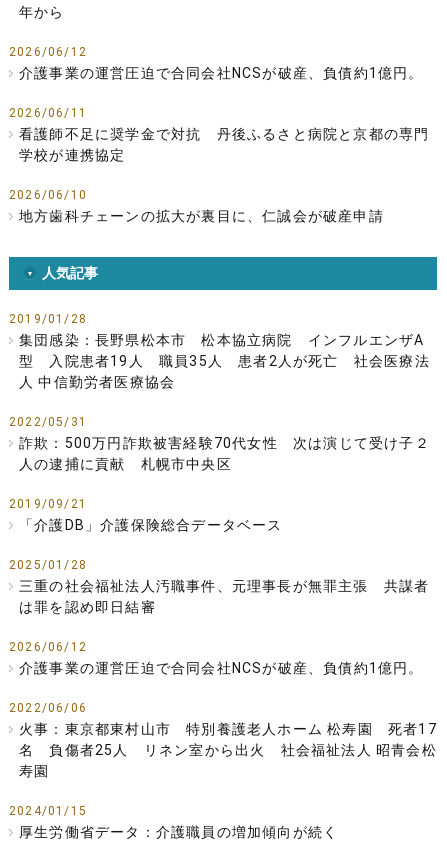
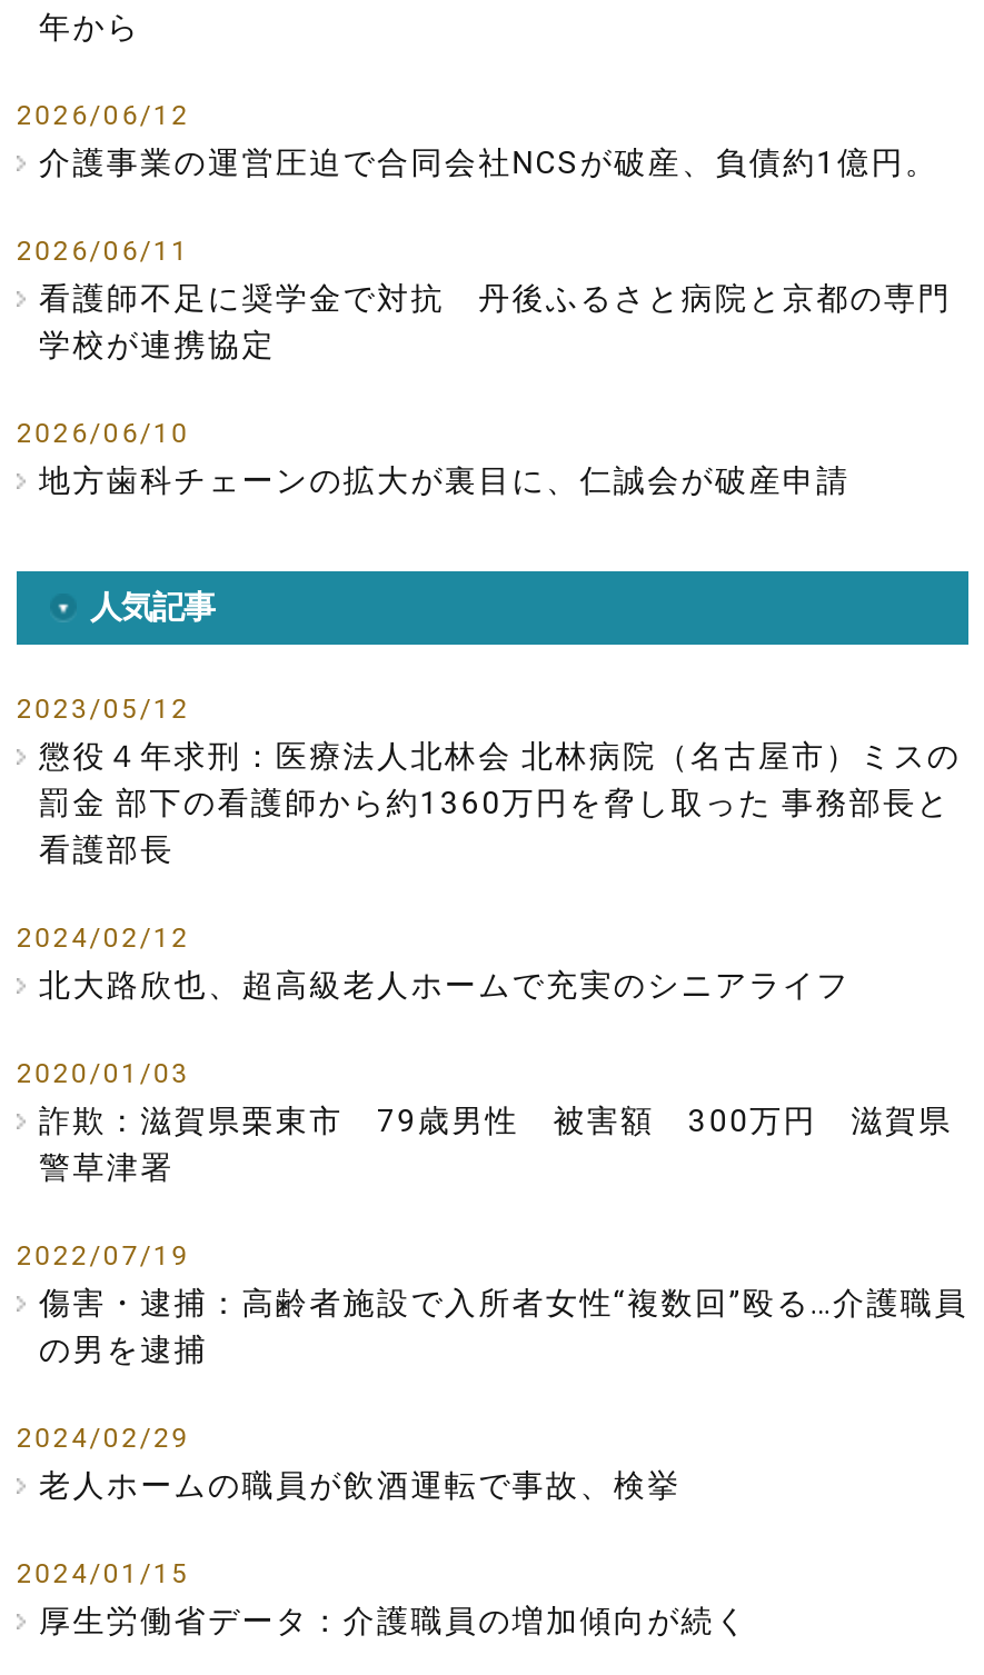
[9,312,437,779] 2019/01/28 | 集団感染：長野県松本市 松本協立病院 インフルエンザA | 型 入院患者19人 職員35人 患者2人が死亡 社会医療法 | 人 中信勤労者医療協会 | 2022/05/31 | 詐欺：500万円詐欺被害経験70代女性 次は演じて受け子２ | 人の逮捕に貢献 札幌市中央区 | 2019/09/21 | 「介護DB」介護保険総合データベース | 2025/01/28 | 三重の社会福祉法人汚職事件、元理事長が無罪主張 共謀者 | は罪を認め即日結審 | 2026/06/12 | 介護事業の運営圧迫で合同会社NCSが破産、負債約1億円。 | 2022/06/06 | 火事：東京都東村山市 特別養護老人ホーム 松寿園 死者17 | 名 負傷者25人 リネン室から出火 社会福祉法人 昭青会松 | 寿園 -> [17,694,968,1503] 2023/05/12 | 懲役４年求刑：医療法人北林会 北林病院（名古屋市）ミスの | 罰金 部下の看護師から約1360万円を脅し取った 事務部長と | 看護部長 | 2024/02/12 | 北大路欣也、超高級老人ホームで充実のシニアライフ | 2020/01/03 | 詐欺：滋賀県栗東市 79歳男性 被害額 300万円 滋賀県 | 警草津署 | 2022/07/19 | 傷害・逮捕：高齢者施設で入所者女性“複数回”殴る…介護職員 | の男を逮捕 | 2024/02/29 | 老人ホームの職員が飲酒運転で事故、検挙

